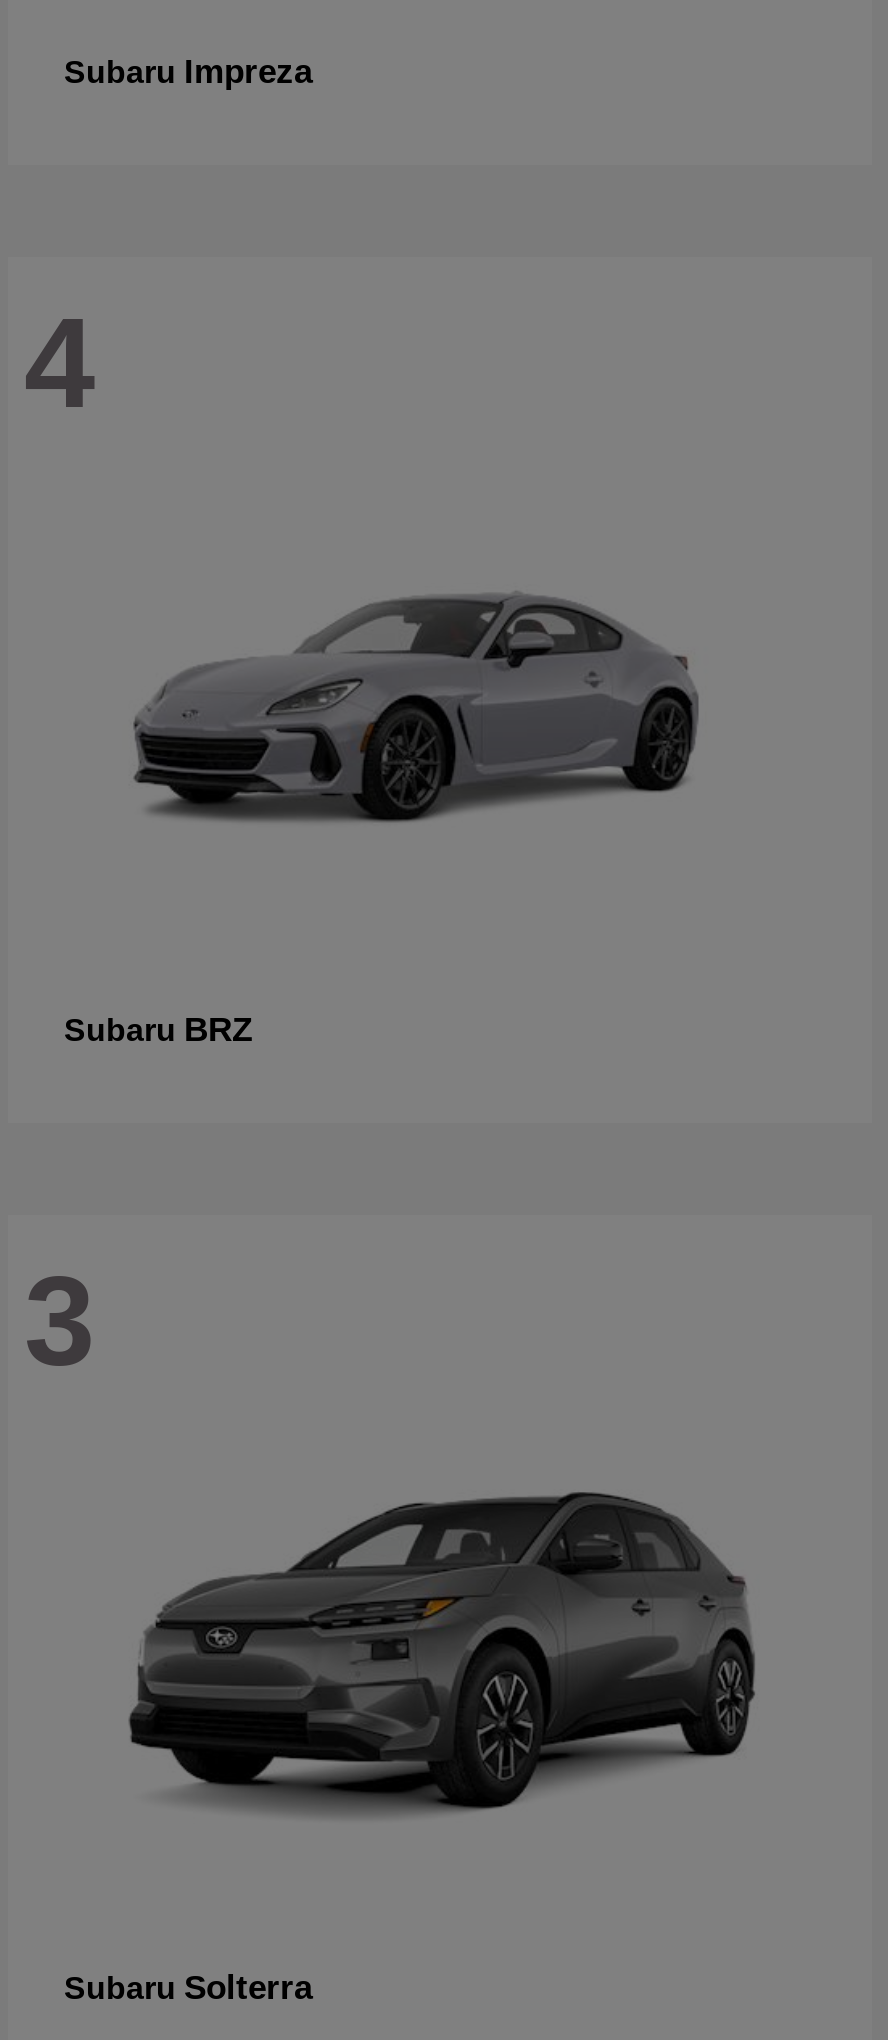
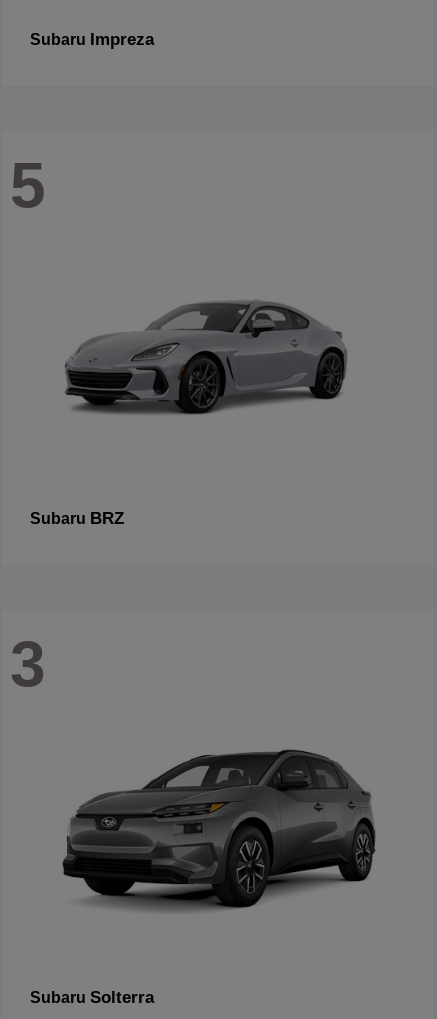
[24,291,96,435] 4 -> [10,149,46,221] 5

